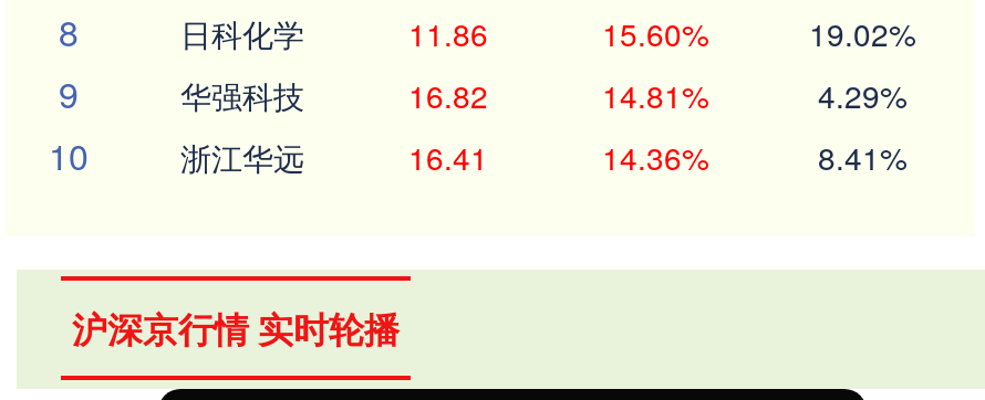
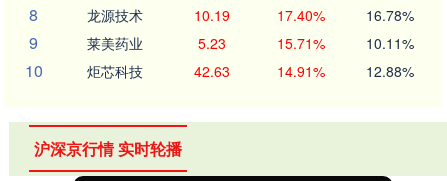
[180,12,915,56] 日科化学 | 11.86 | 15.60% | 19.02% -> [87,5,413,25] 龙源技术 | 10.19 | 17.40% | 16.78%
[180,74,906,118] 华强科技 | 16.82 | 14.81% | 4.29% -> [87,33,413,53] 莱美药业 | 5.23 | 15.71% | 10.11%
[180,136,906,180] 浙江华远 | 16.41 | 14.36% | 8.41% -> [87,61,413,81] 炬芯科技 | 42.63 | 14.91% | 12.88%

